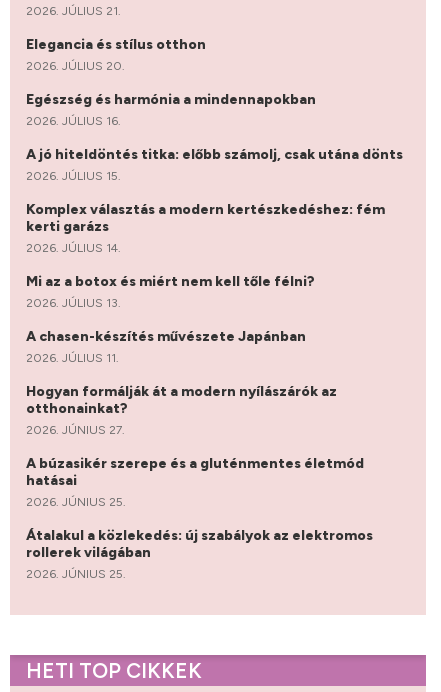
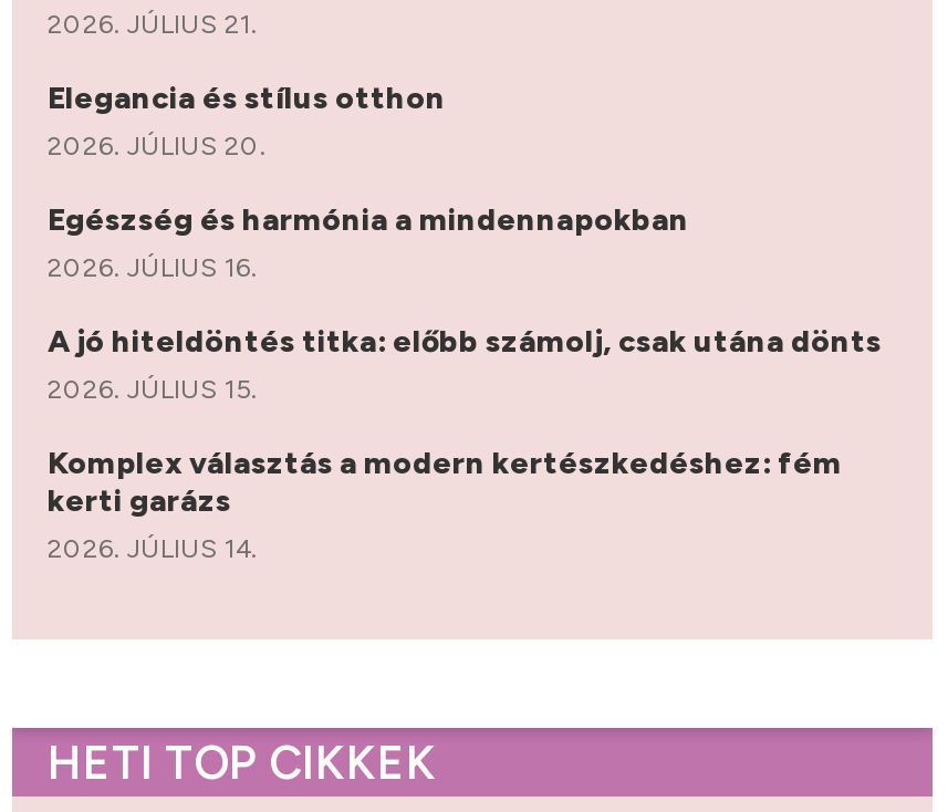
[26,273,373,581] Mi az a botox és miért nem kell tőle félni? | 2026. JÚLIUS 13. | A chasen-készítés művészete Japánban | 2026. JÚLIUS 11. | Hogyan formálják át a modern nyílászárók az | otthonainkat? | 2026. JÚNIUS 27. | A búzasikér szerepe és a gluténmentes életmód | hatásai | 2026. JÚNIUS 25. | Átalakul a közlekedés: új szabályok az elektromos | rollerek világában | 2026. JÚNIUS 25. -> none

